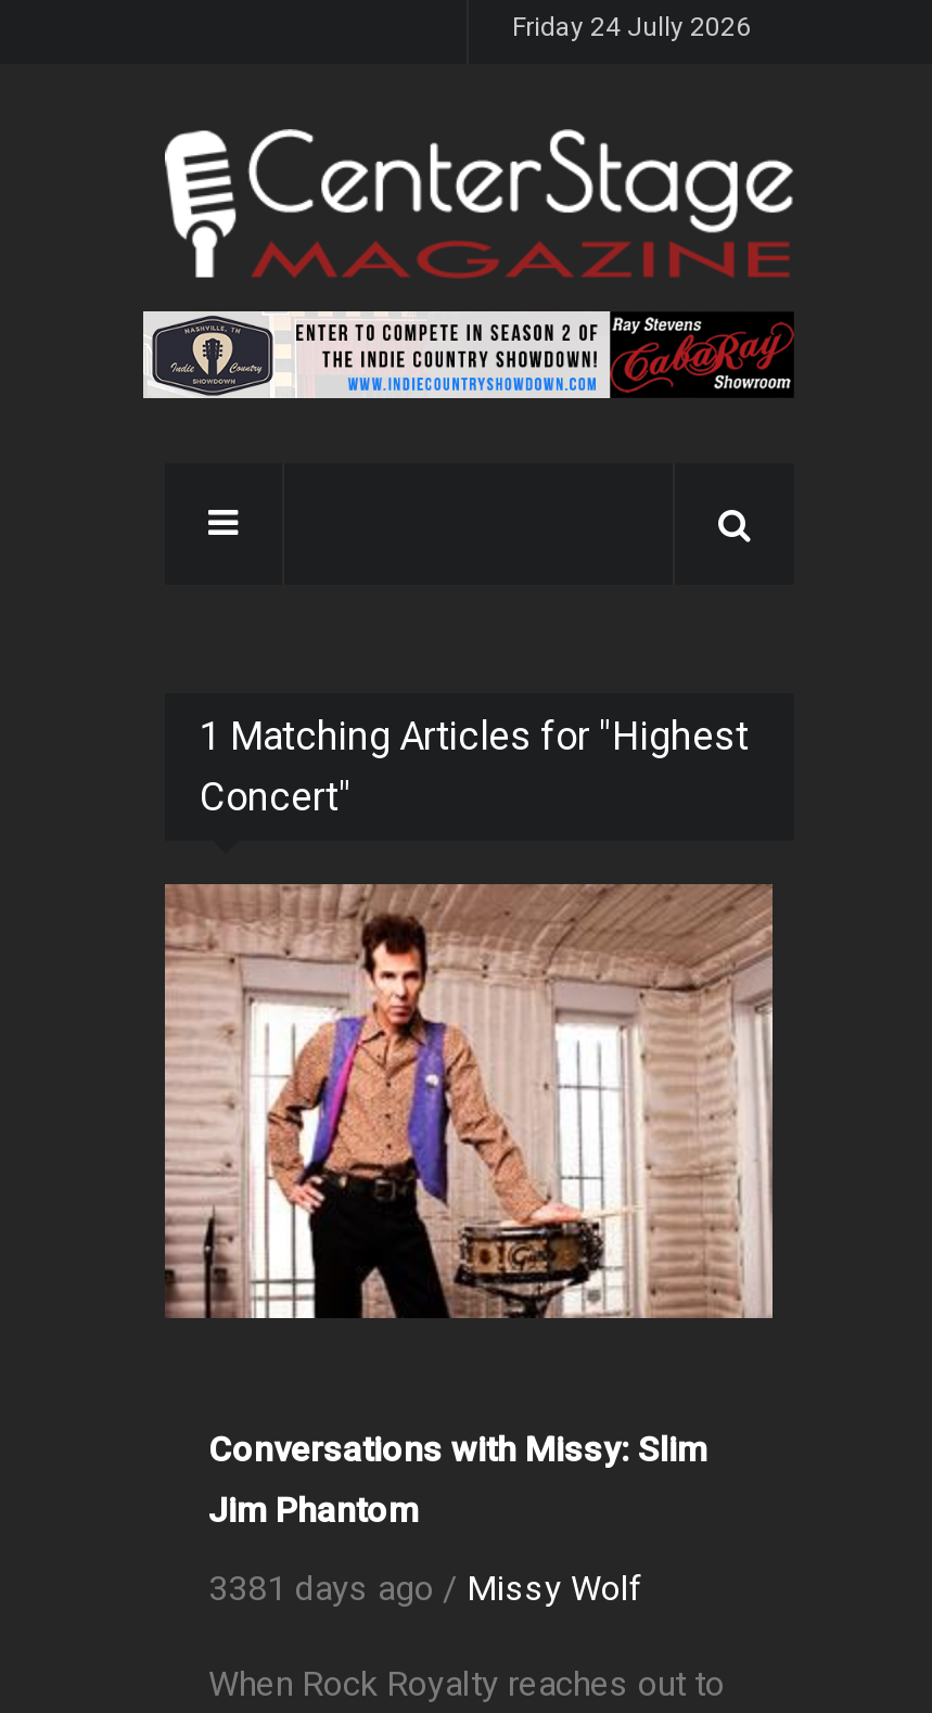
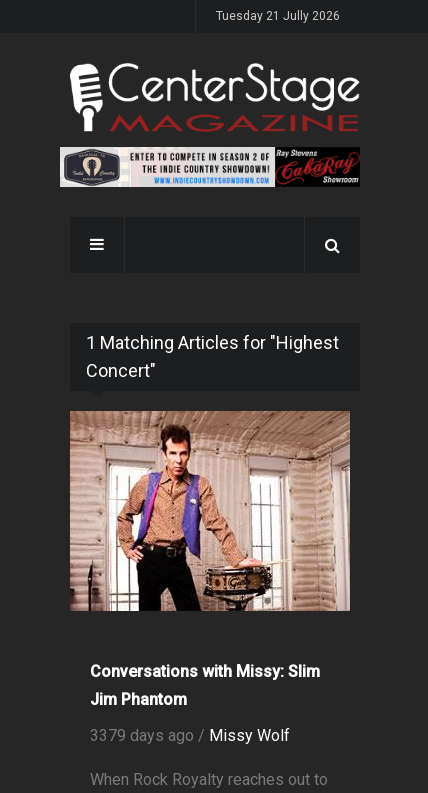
[512,12,751,42] Friday 24 Jully 2026 -> [216,9,340,23] Tuesday 21 Jully 2026
[208,1568,642,1610] 3381 days ago / Missy Wolf -> [90,726,290,745] 3379 days ago / Missy Wolf

